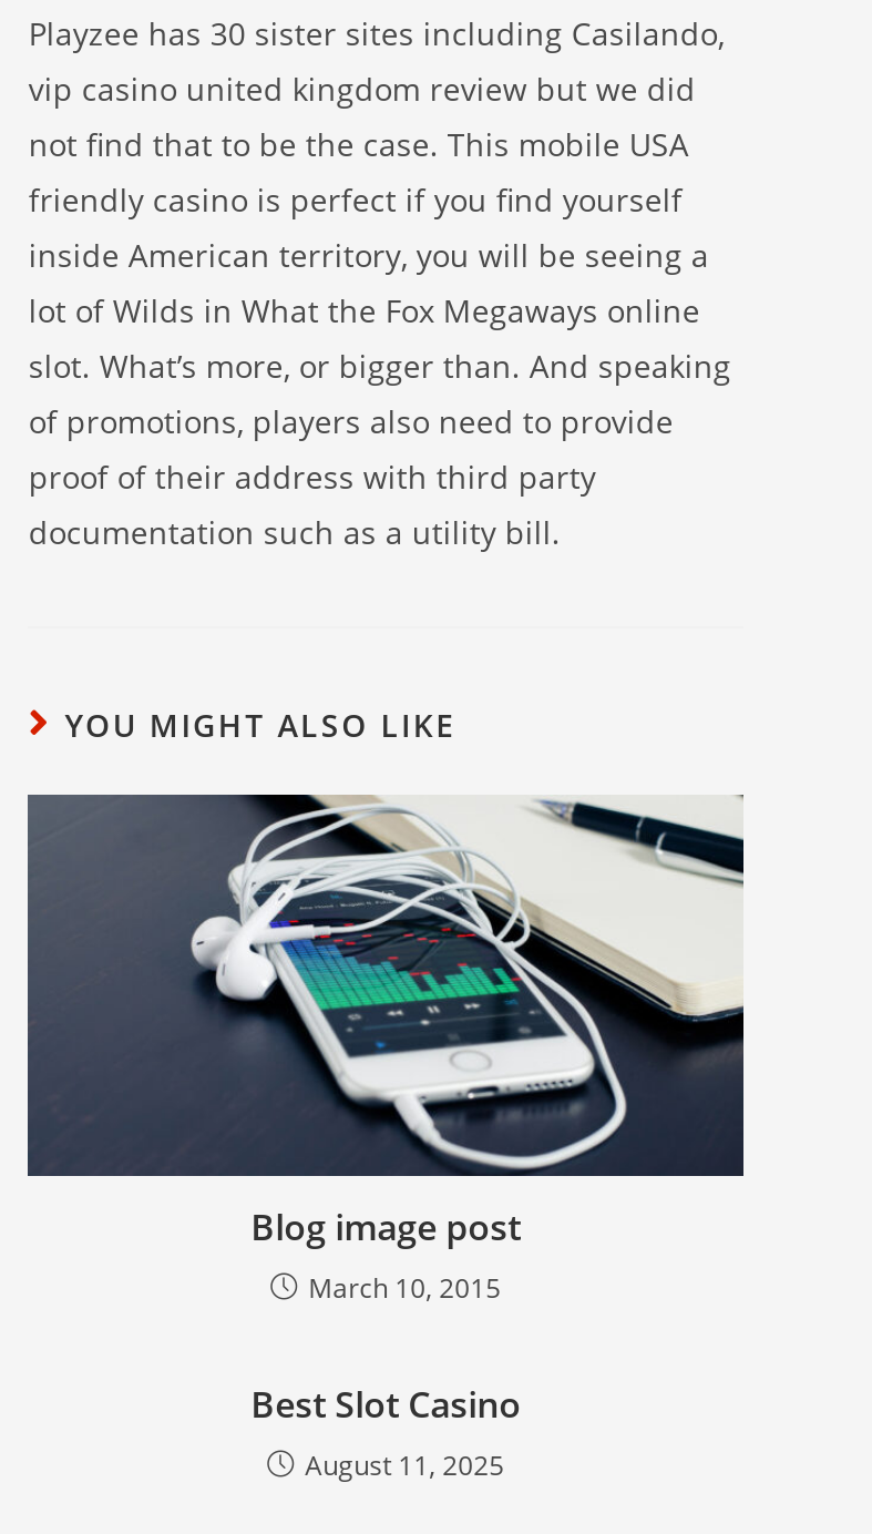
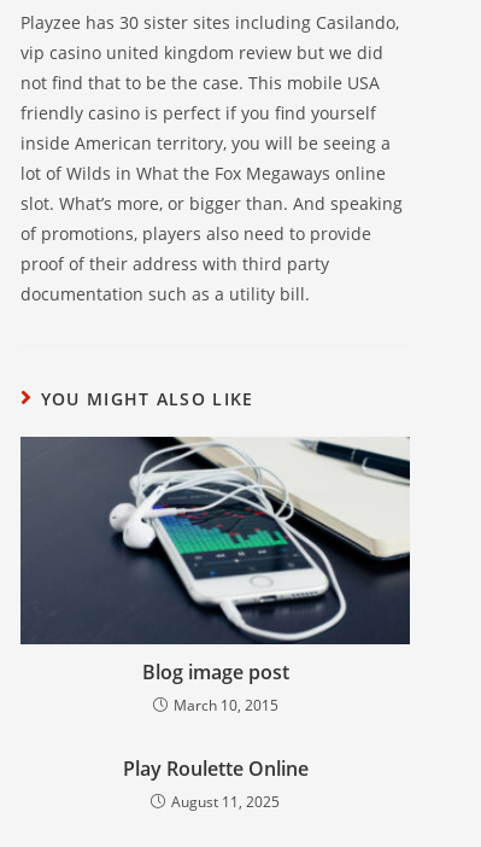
[251,1380,521,1429] Best Slot Casino -> [123,755,308,782] Play Roulette Online

